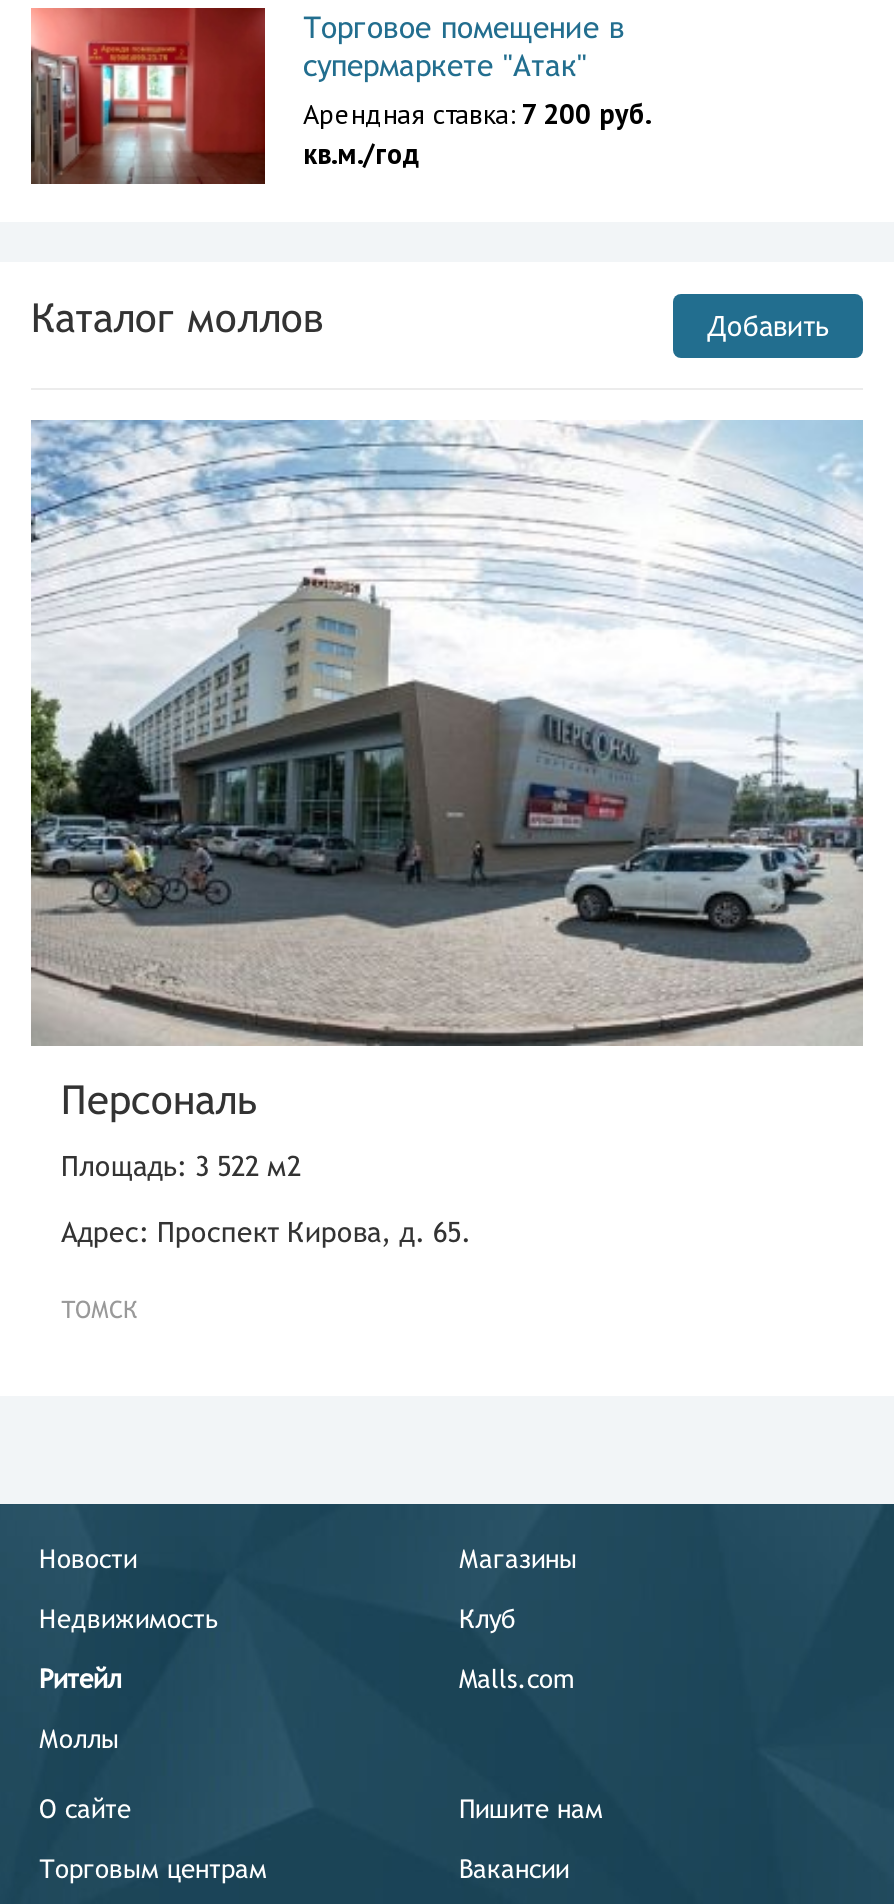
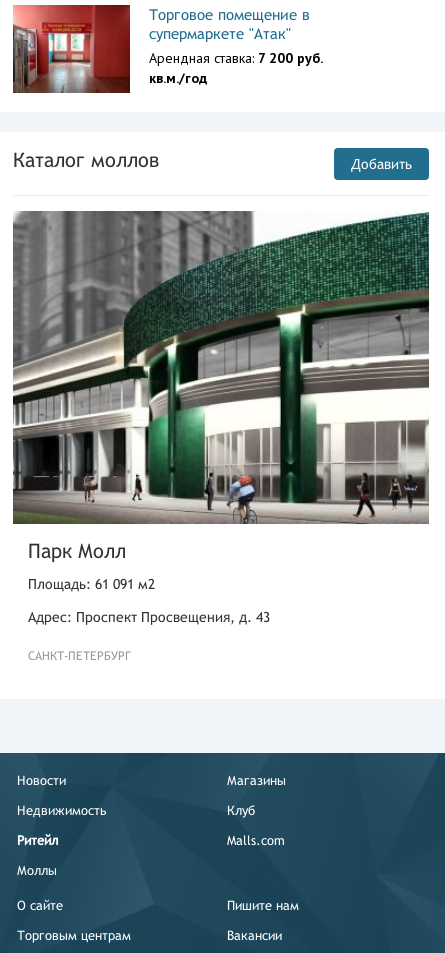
[29,418,865,1121] [image] | Персональ -> [12,210,430,561] [image] | Парк Молл
[61,1149,301,1181] Площадь: 3 522 м2 -> [28,575,155,591] Площадь: 61 091 м2
[61,1215,471,1247] Адрес: Проспект Кирова, д. 65. -> [28,608,270,624] Адрес: Проспект Просвещения, д. 43
[61,1295,137,1323] ТОМСК -> [28,648,131,662] САНКТ-ПЕТЕРБУРГ

